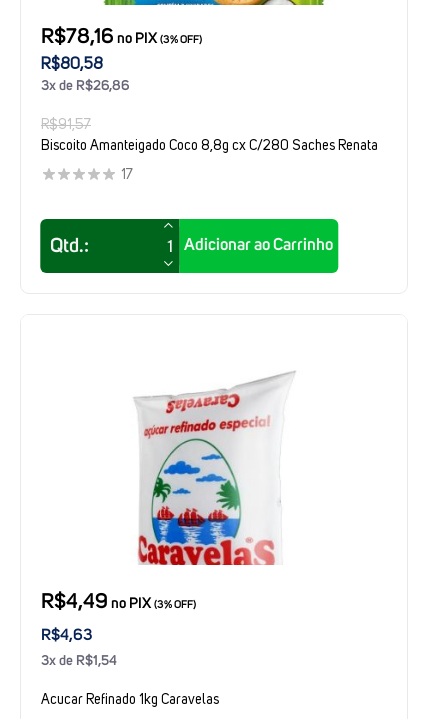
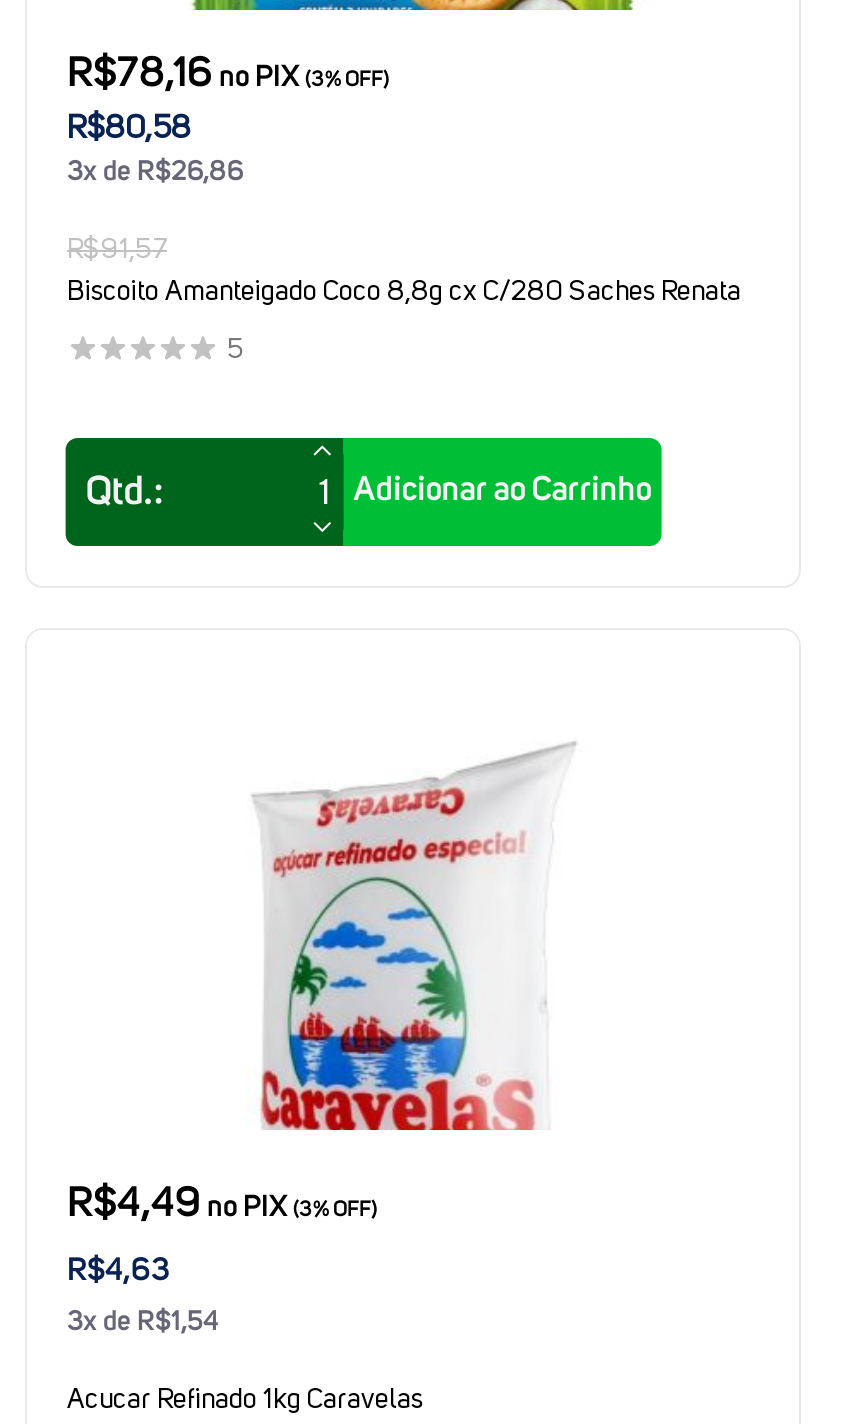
[121,168,133,182] 17 -> [227,336,245,364] 5

